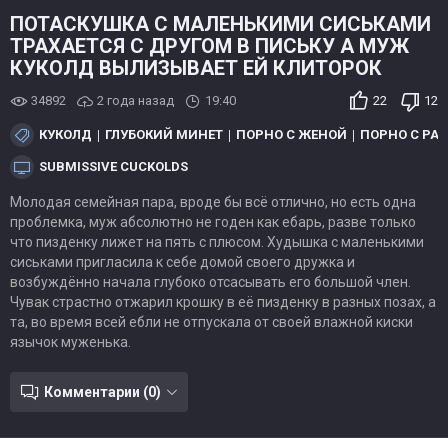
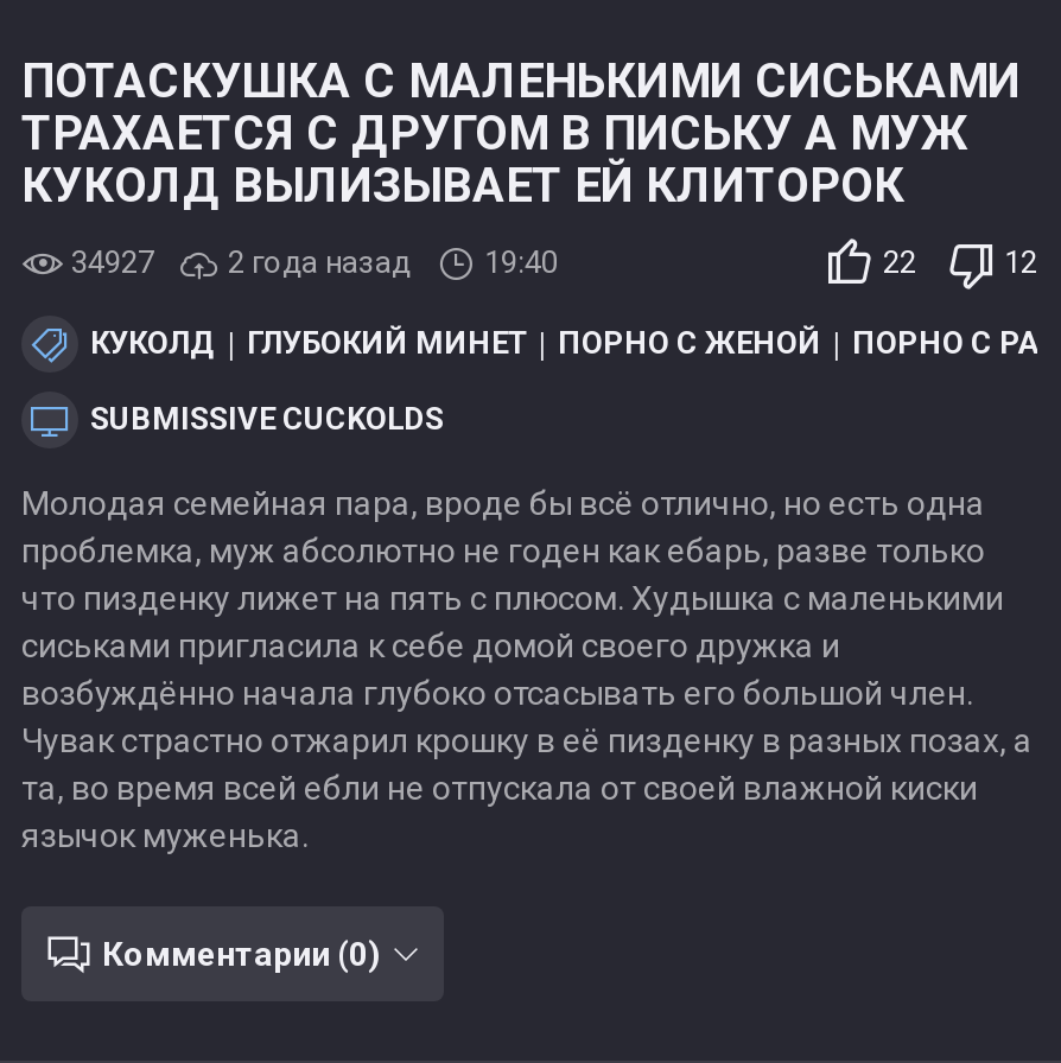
[31,93,66,108] 34892 -> [71,244,154,280] 34927

